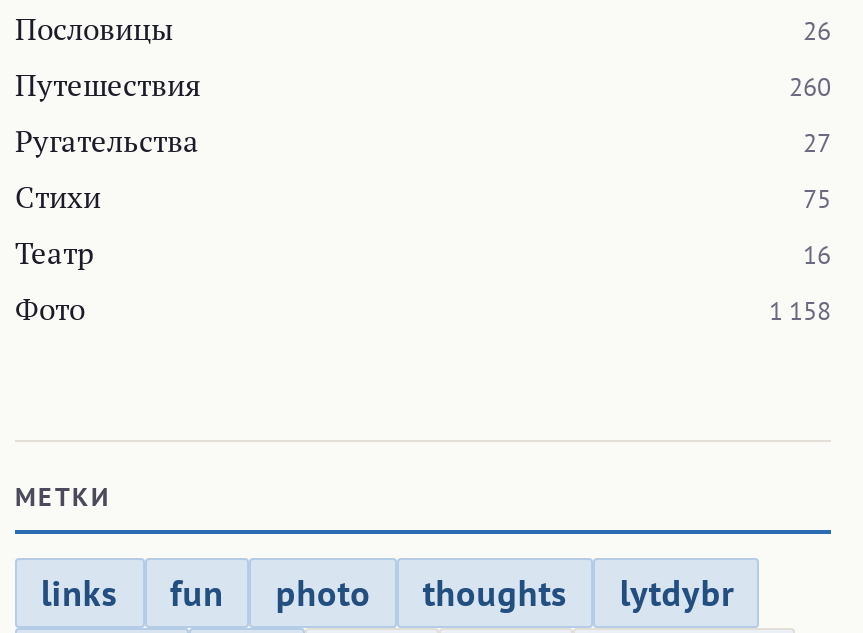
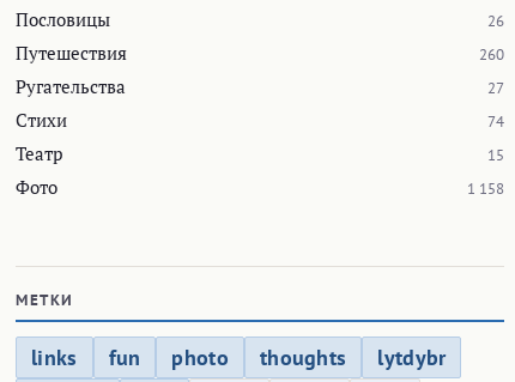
[803,183,831,217] 75 -> [487,112,504,132] 74
[803,239,831,273] 16 -> [487,145,504,166] 15

